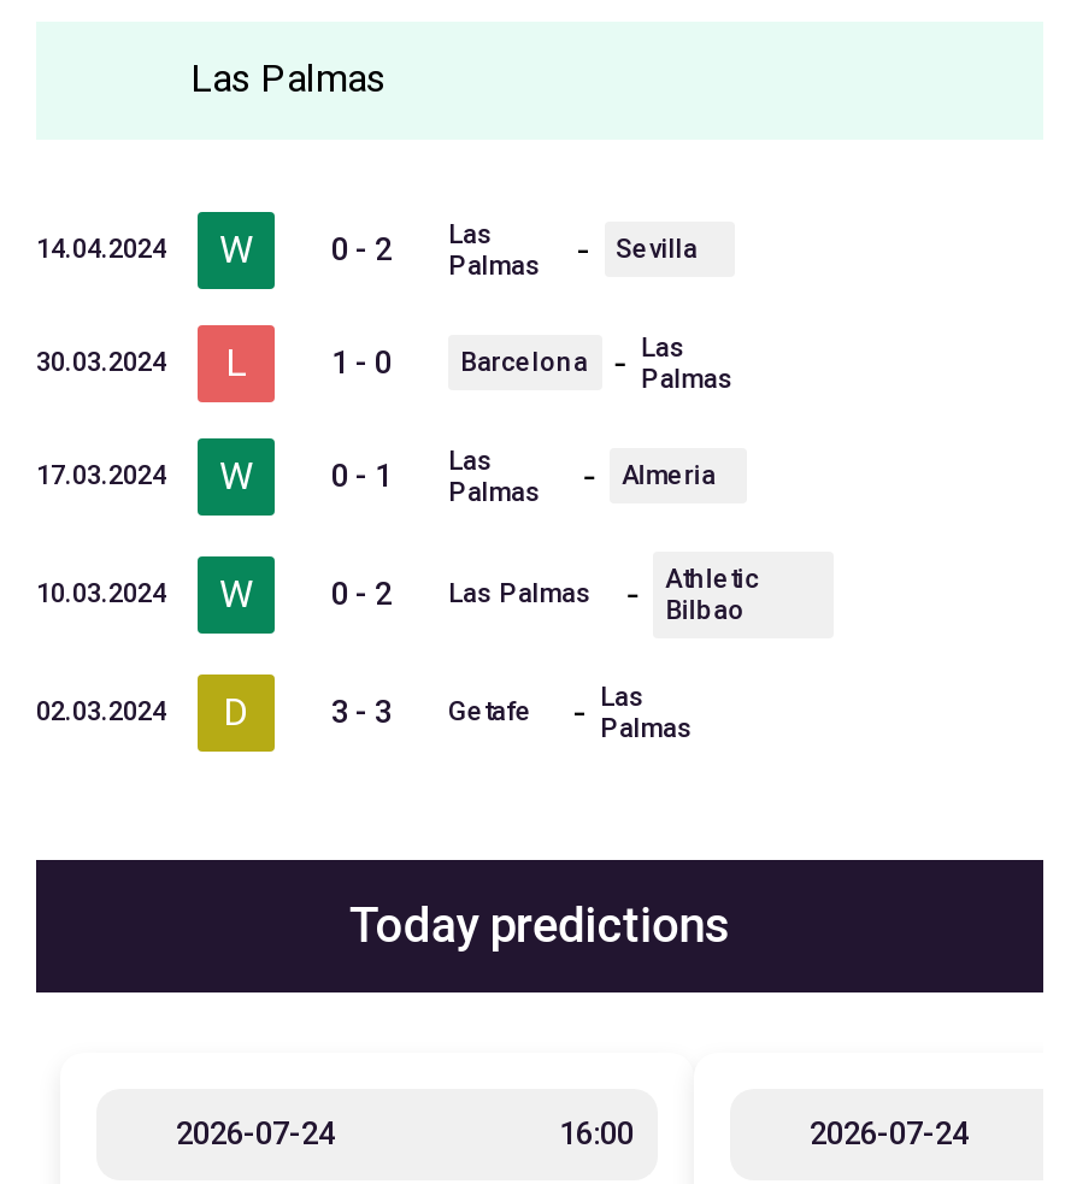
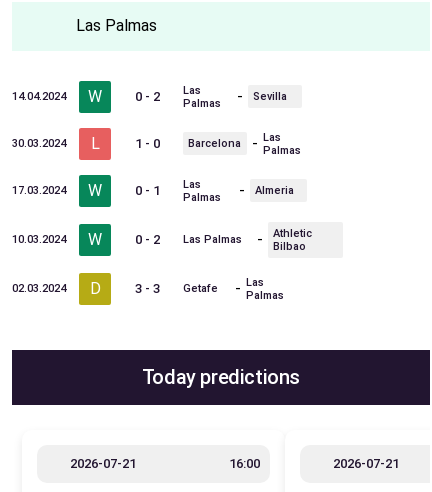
[176,1115,335,1151] 2026-07-24 -> [70,456,136,471] 2026-07-21
[810,1115,969,1151] 2026-07-24 -> [333,456,399,471] 2026-07-21

